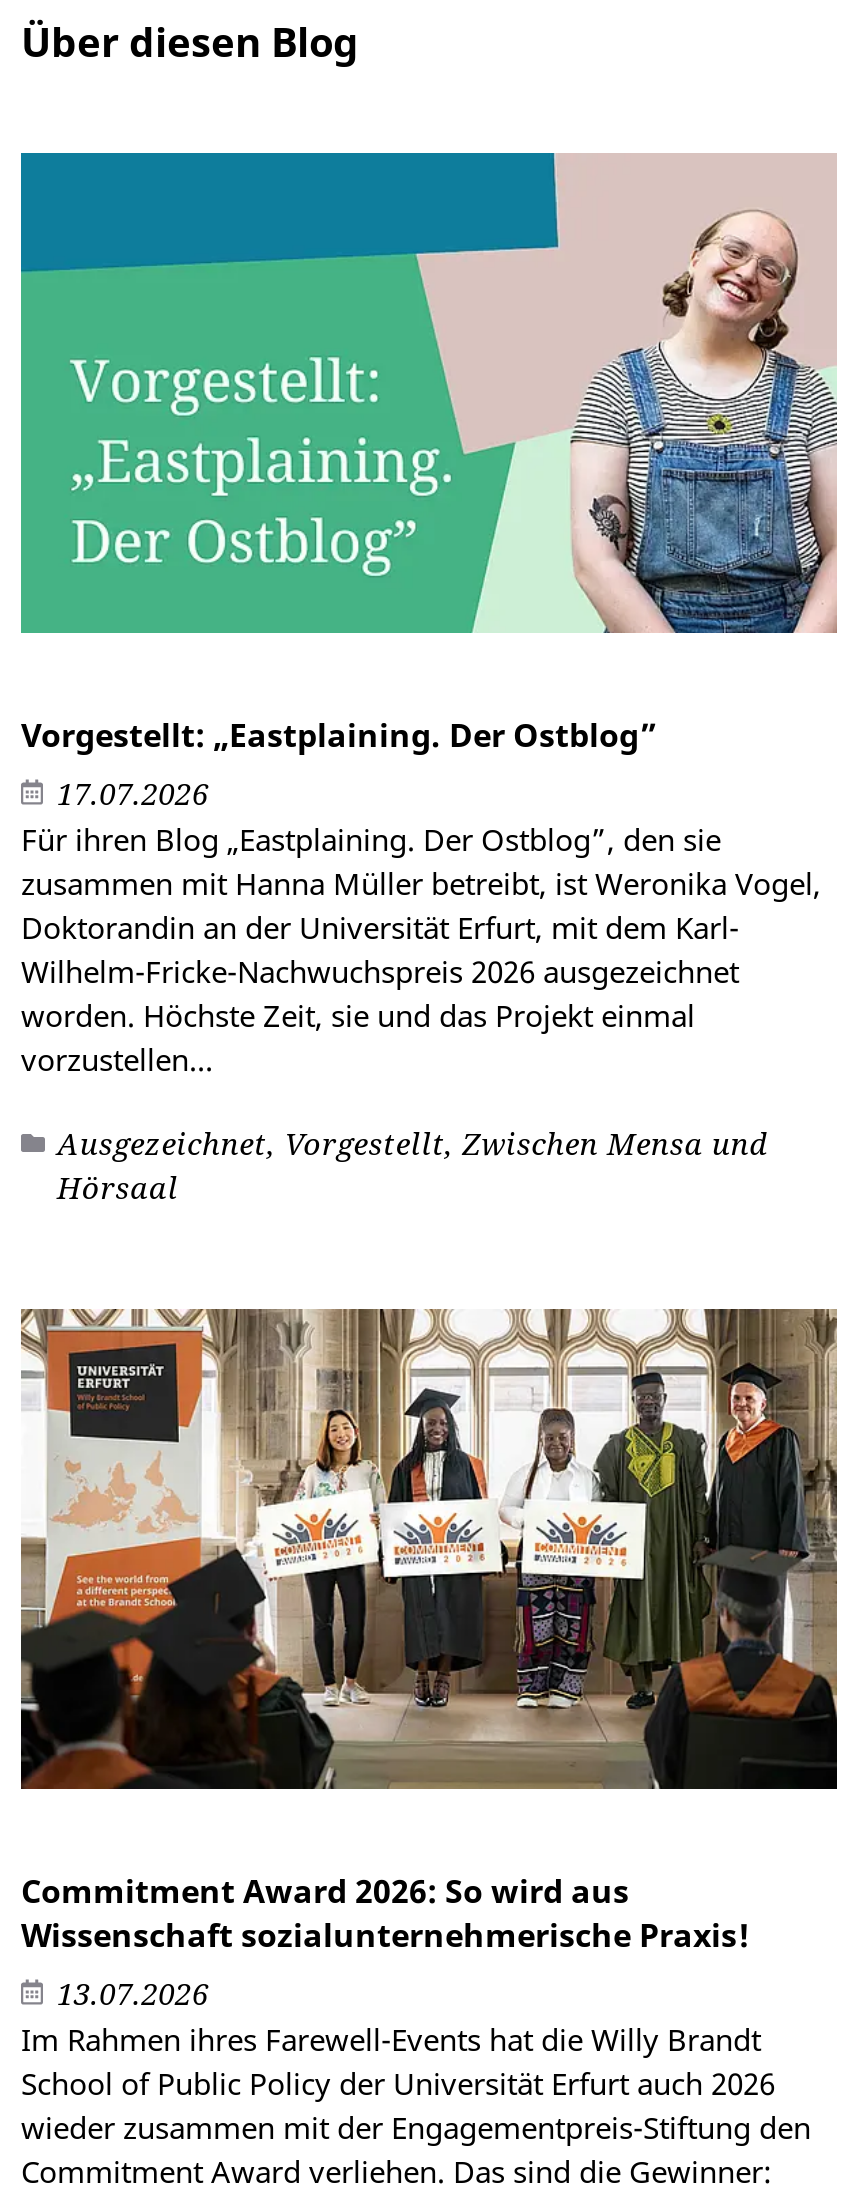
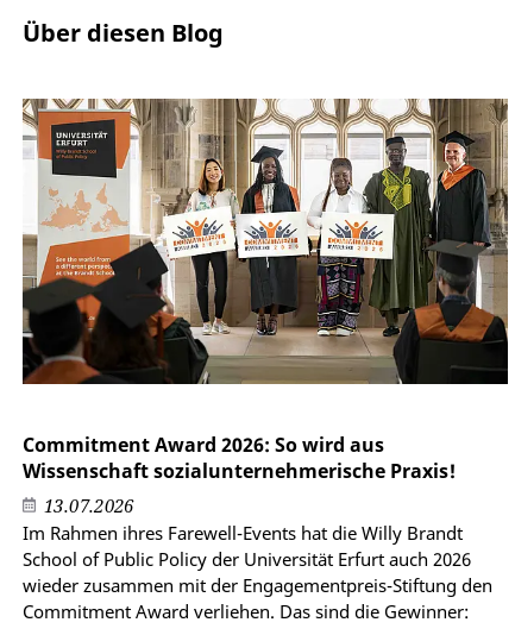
[19,151,837,1207] [image] | Vorgestellt: „Eastplaining. Der Ostblog” | 17.07.2026 | Für ihren Blog „Eastplaining. Der Ostblog”, den sie | zusammen mit Hanna Müller betreibt, ist Weronika Vogel, | Doktorandin an der Universität Erfurt, mit dem Karl- | Wilhelm-Fricke-Nachwuchspreis 2026 ausgezeichnet | worden. Höchste Zeit, sie und das Projekt einmal | vorzustellen… | Ausgezeichnet, Vorgestellt, Zwischen Mensa und | Hörsaal -> none

